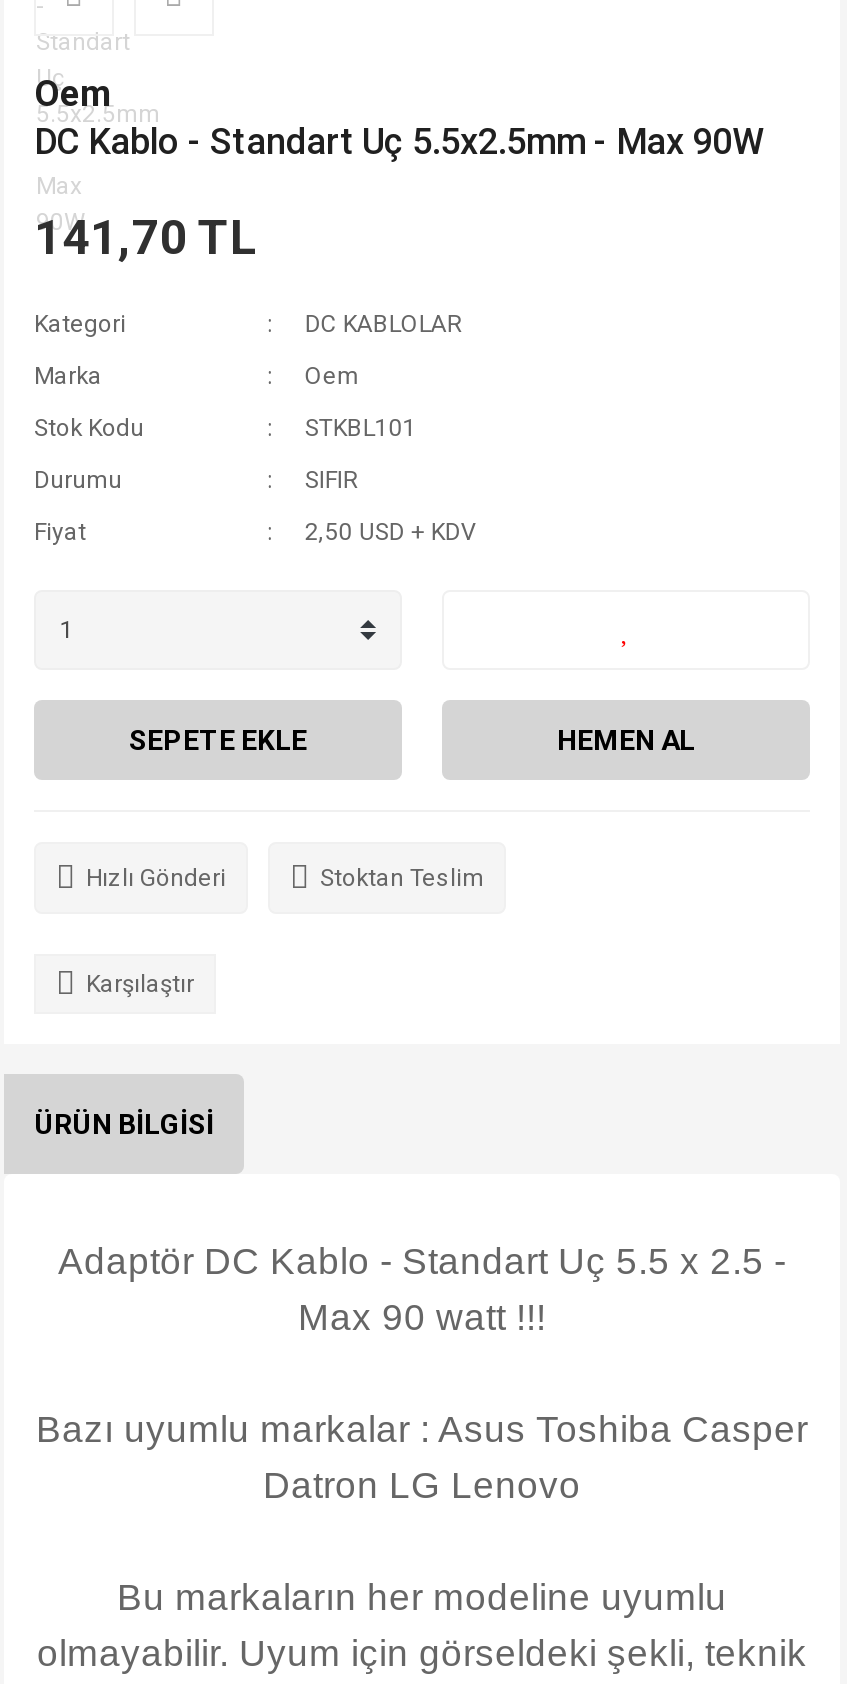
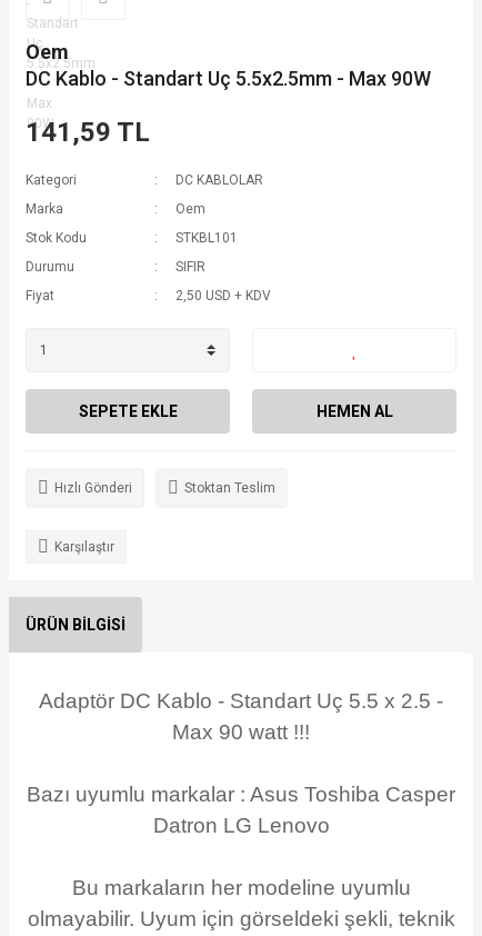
[34,210,258,266] 141,70 TL -> [26,117,150,148] 141,59 TL

